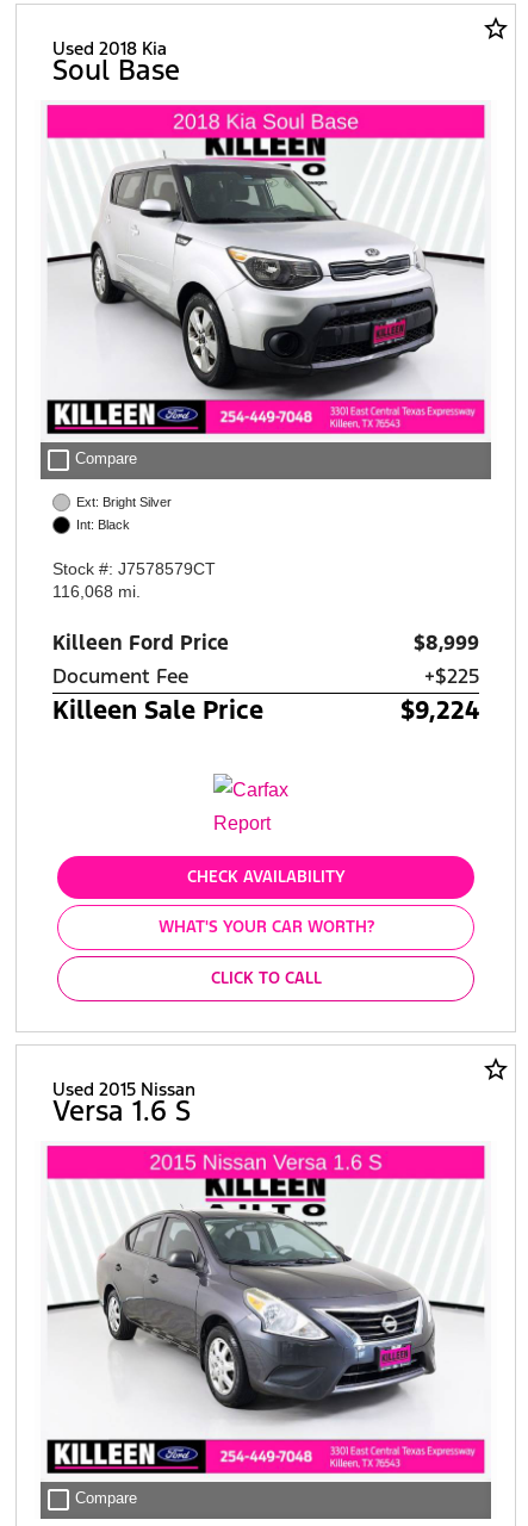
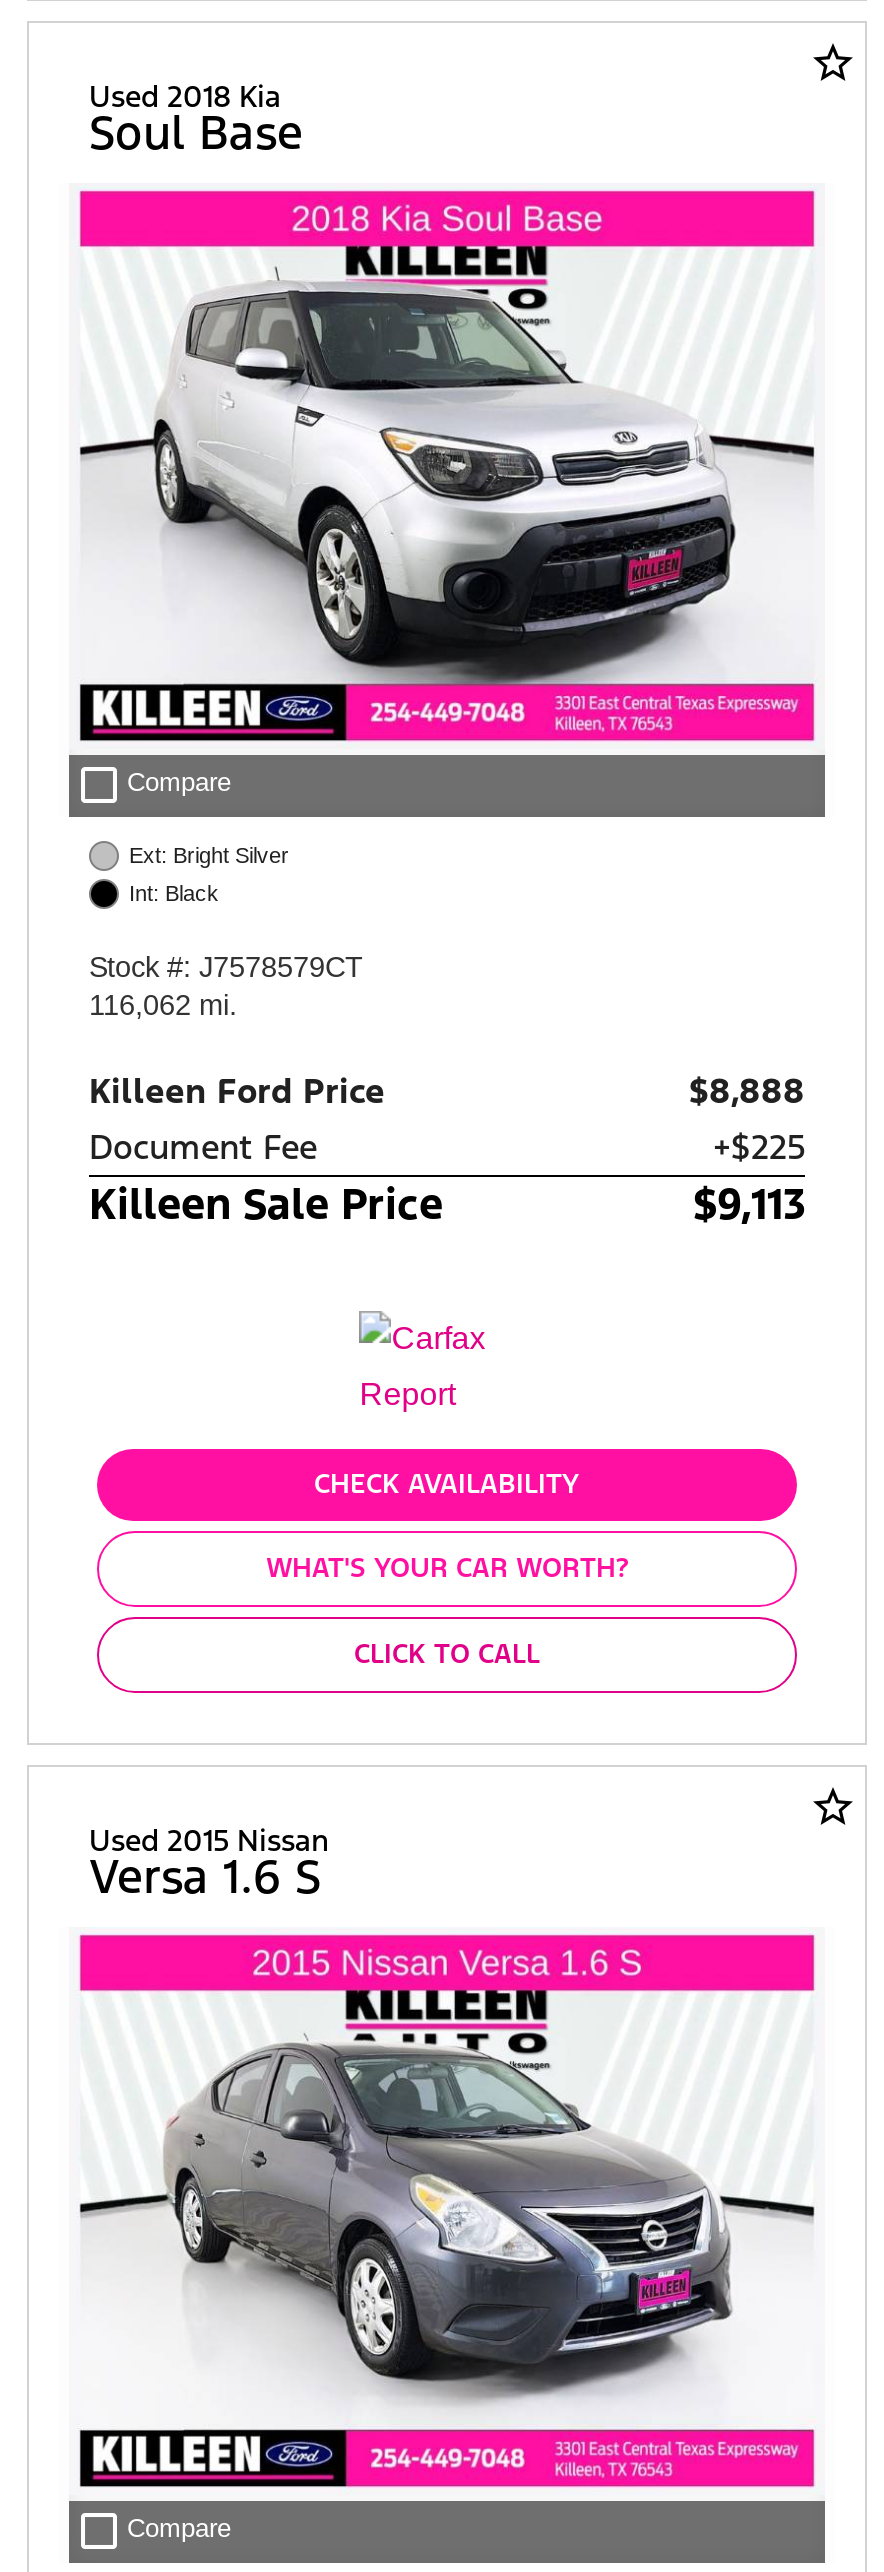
[52,581,141,600] 116,068 mi. -> [89,989,237,1021] 116,062 mi.
[414,629,479,655] $8,999 -> [689,1069,805,1113] $8,888
[400,693,479,725] $9,224 -> [693,1177,805,1231] $9,113

